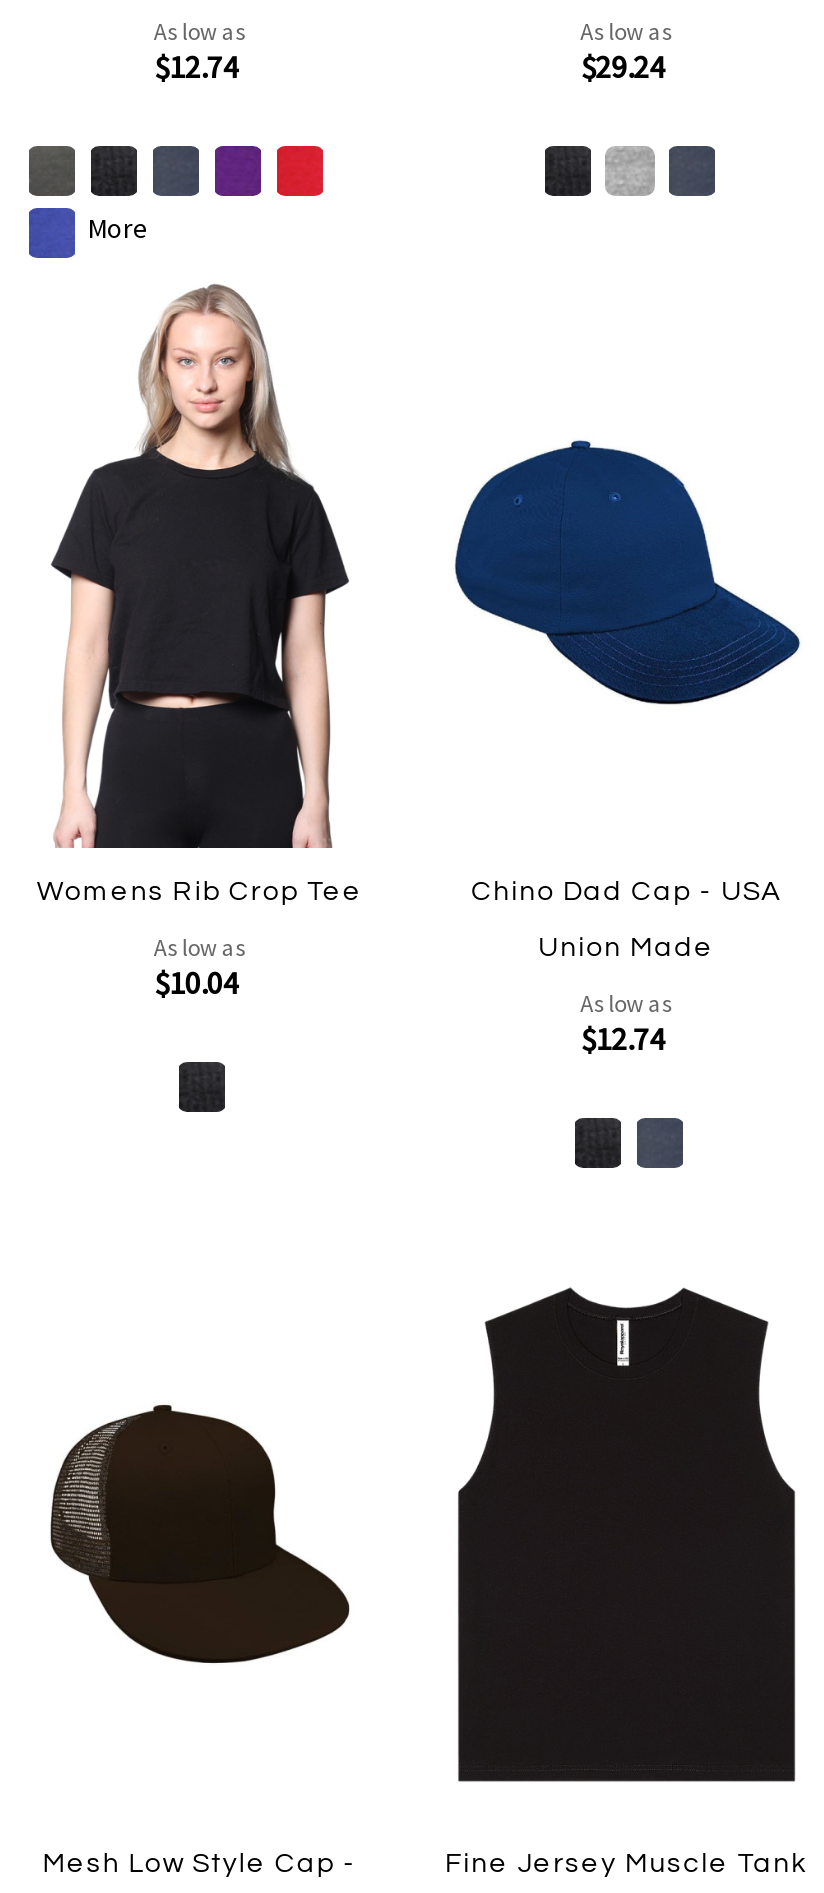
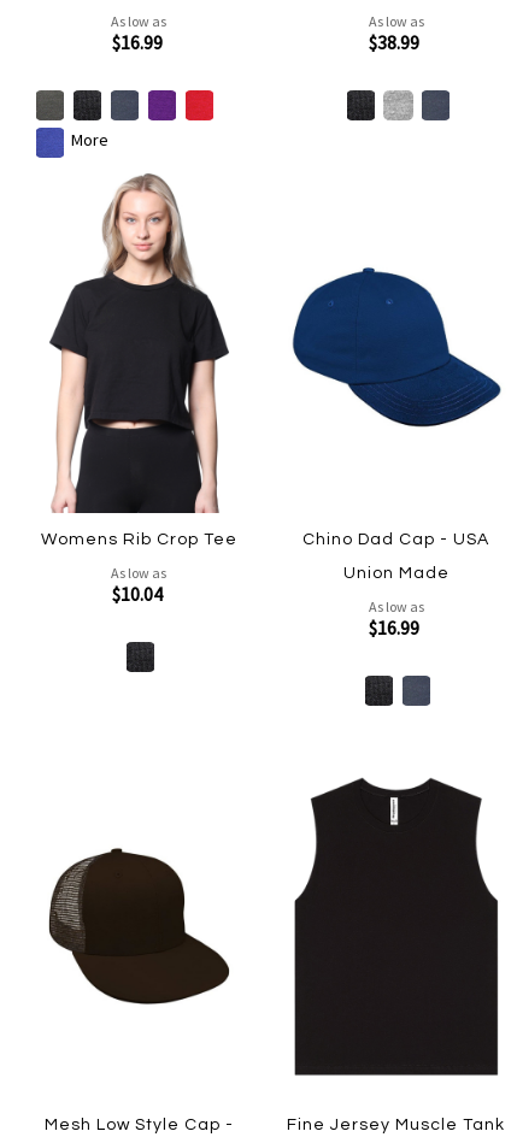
[155,45,239,85] $12.74 -> [112,30,163,54] $16.99
[581,45,665,85] $29.24 -> [369,30,420,54] $38.99
[581,1017,665,1057] $12.74 -> [369,615,420,639] $16.99

